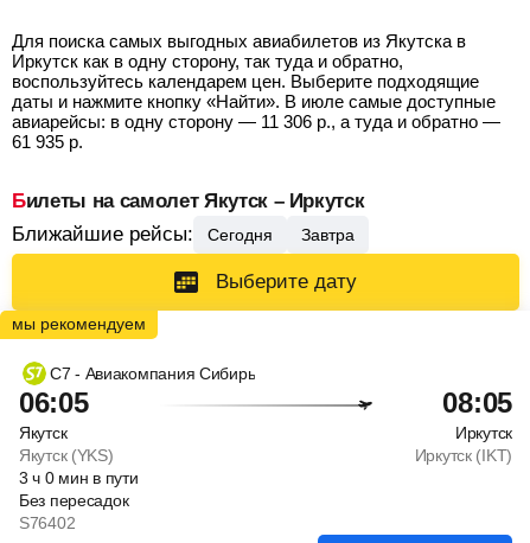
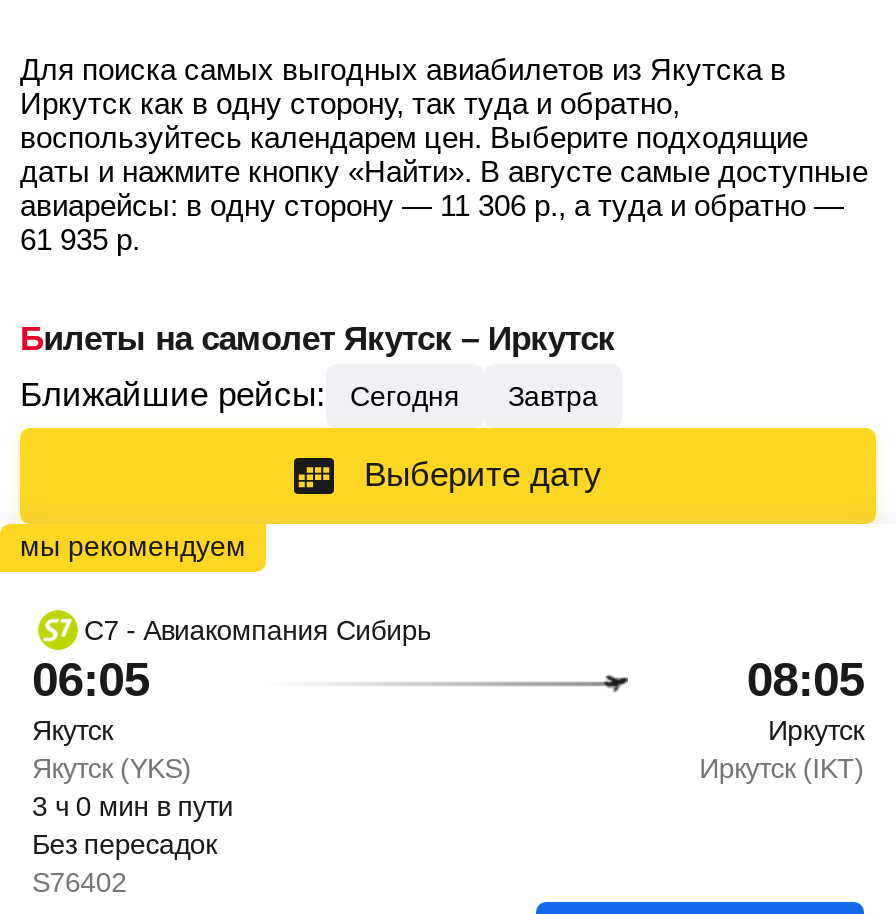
[12,91,496,111] даты и нажмите кнопку «Найти». В июле самые доступные -> [20,154,868,188] даты и нажмите кнопку «Найти». В августе самые доступные

